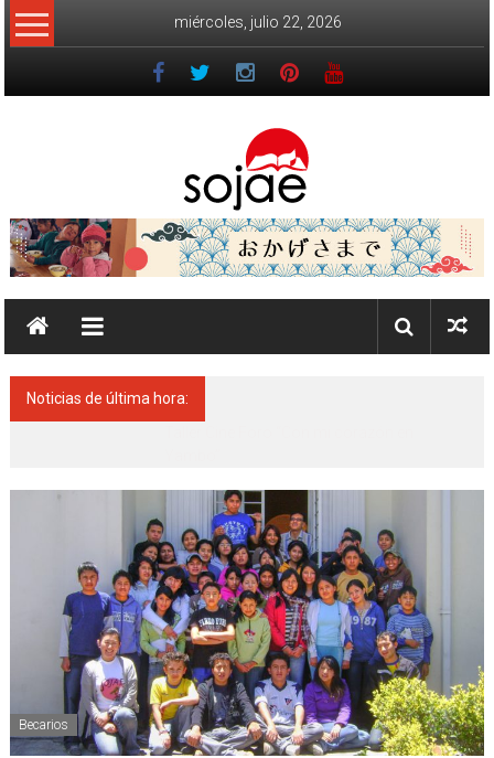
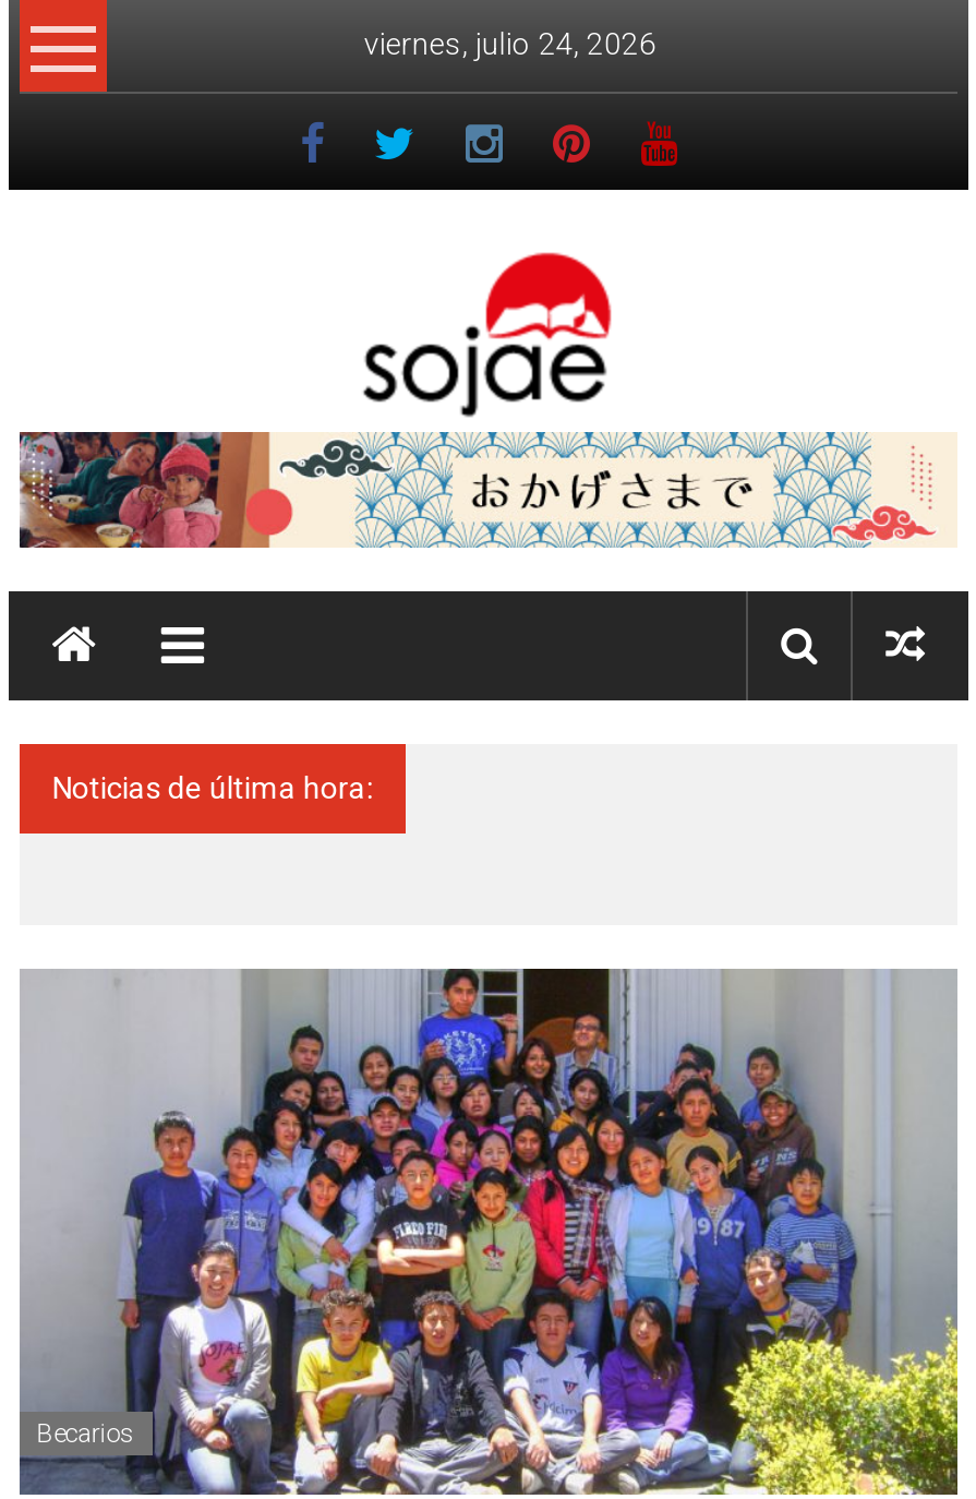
[174,13,342,31] miércoles, julio 22, 2026 -> [364,26,656,61] viernes, julio 24, 2026

